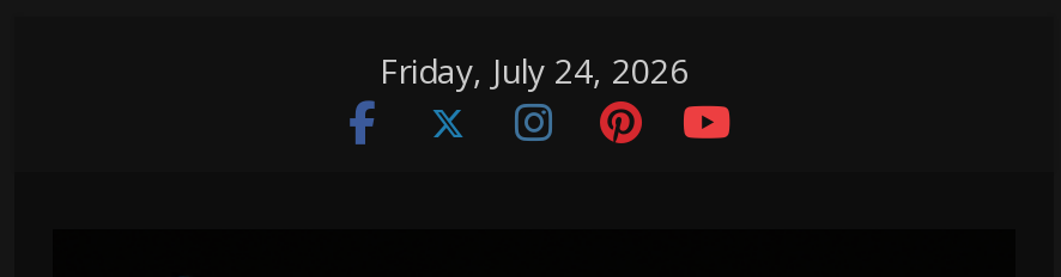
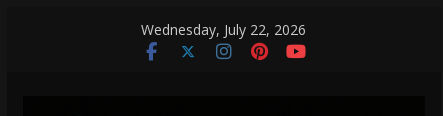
[380,48,689,93] Friday, July 24, 2026 -> [141,20,306,39] Wednesday, July 22, 2026

